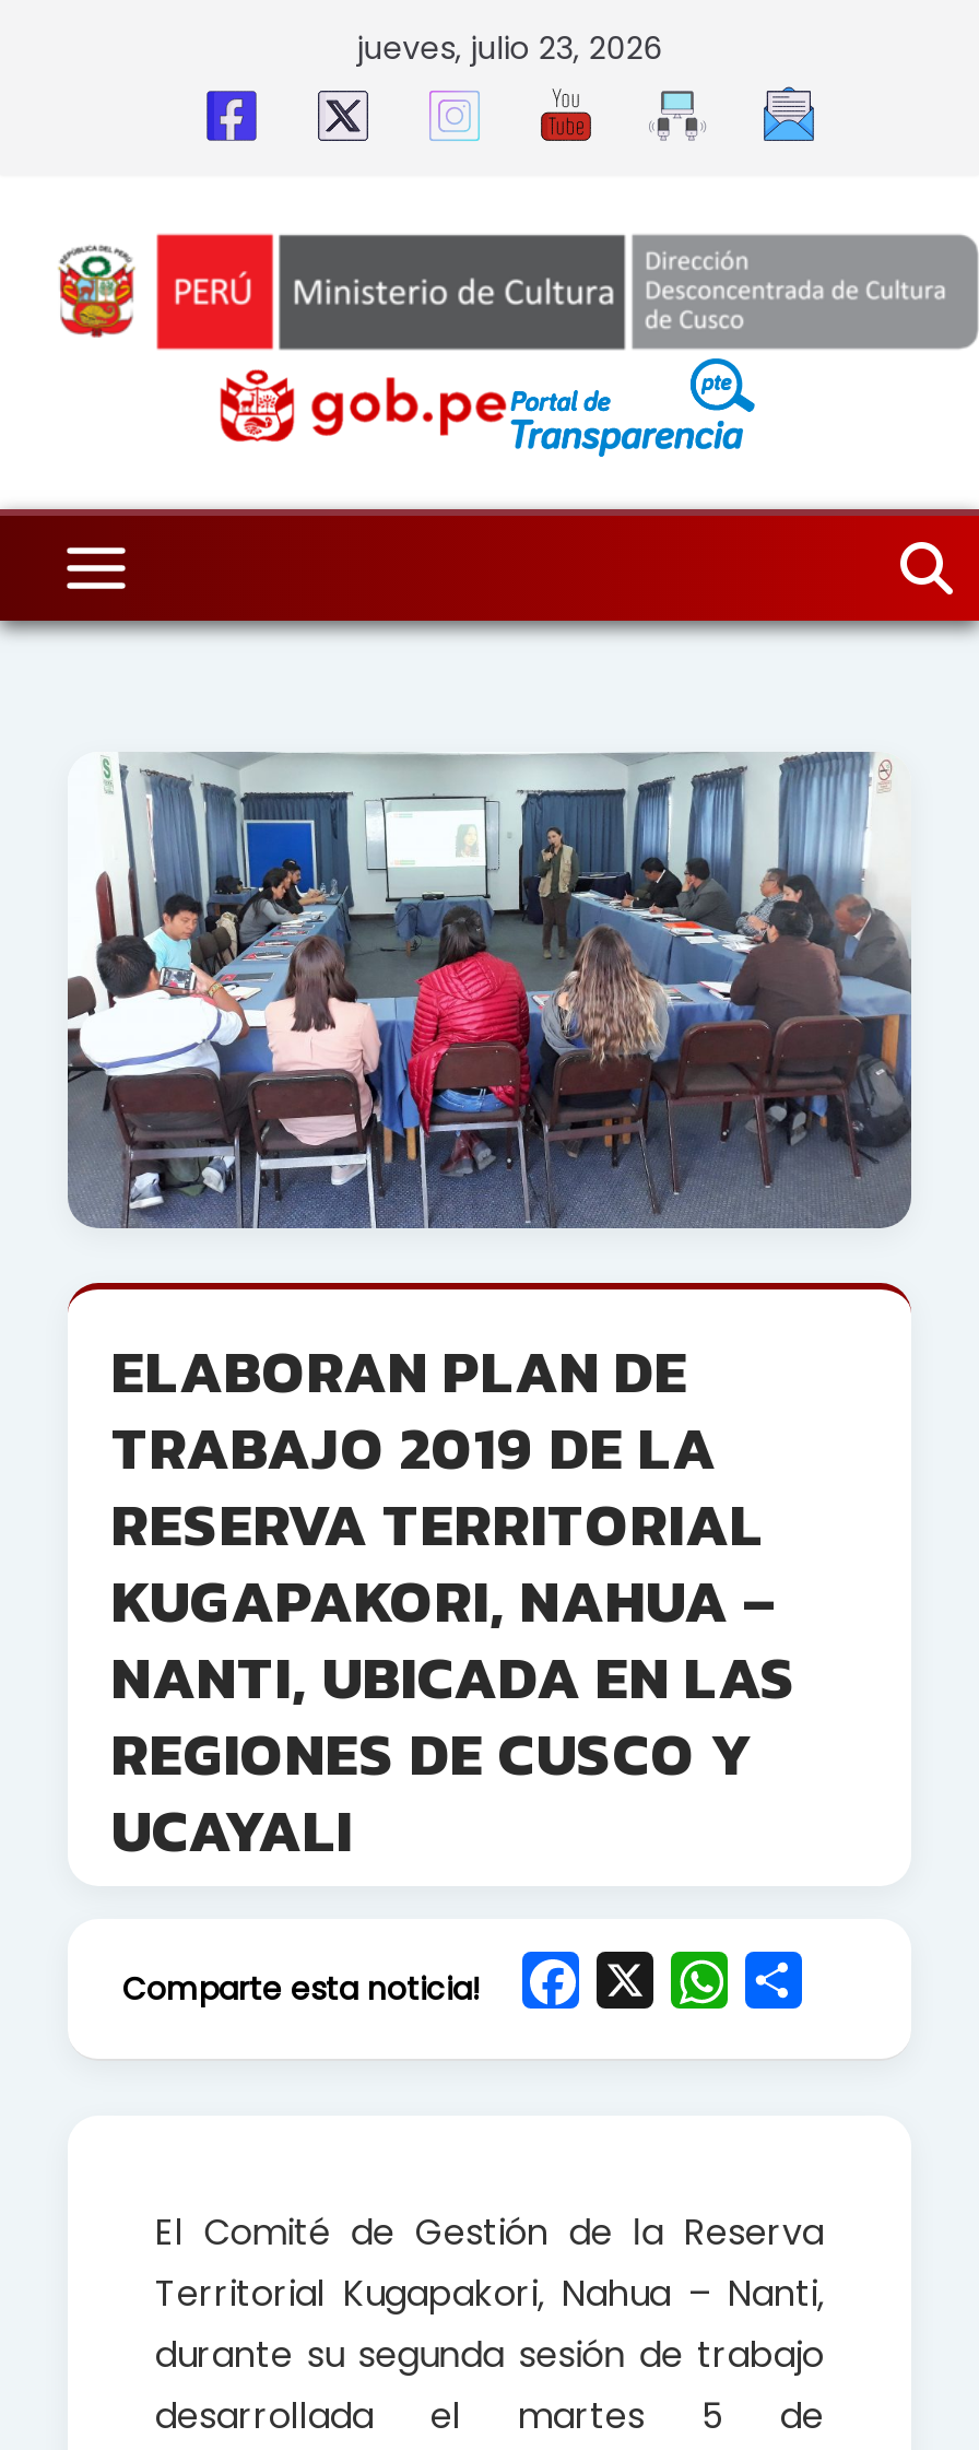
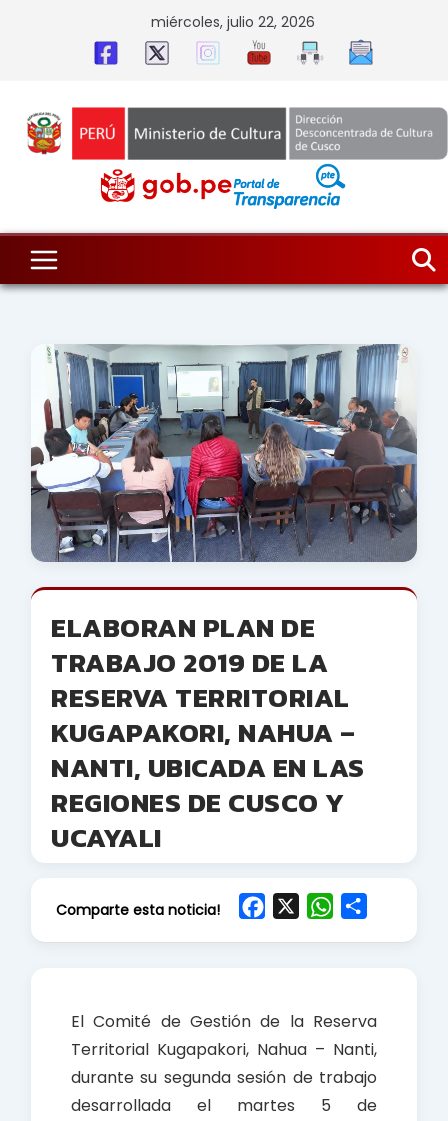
[357,26,663,70] jueves, julio 23, 2026 -> [151,12,315,32] miércoles, julio 22, 2026

